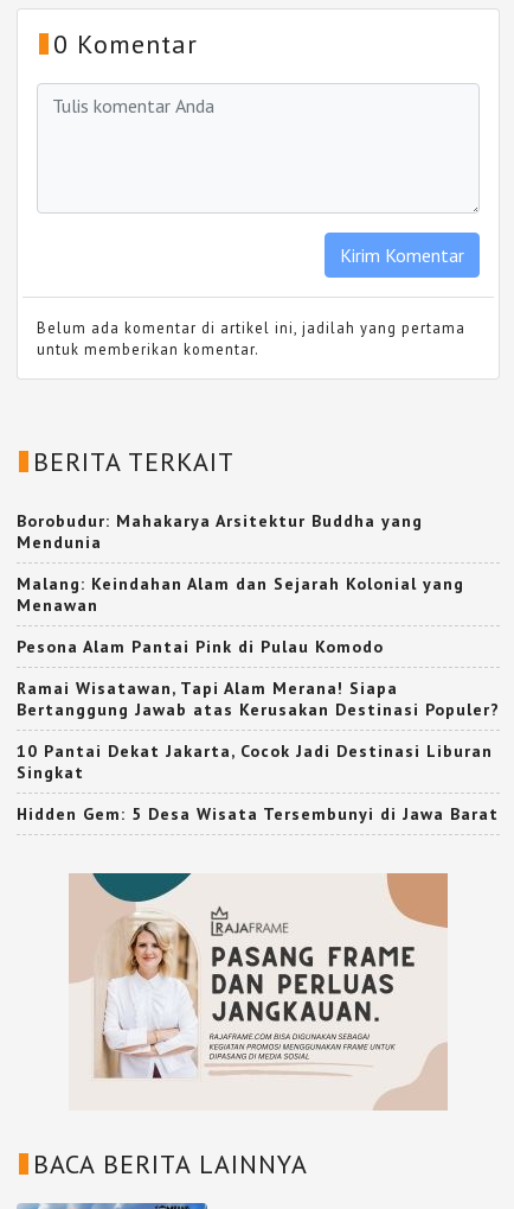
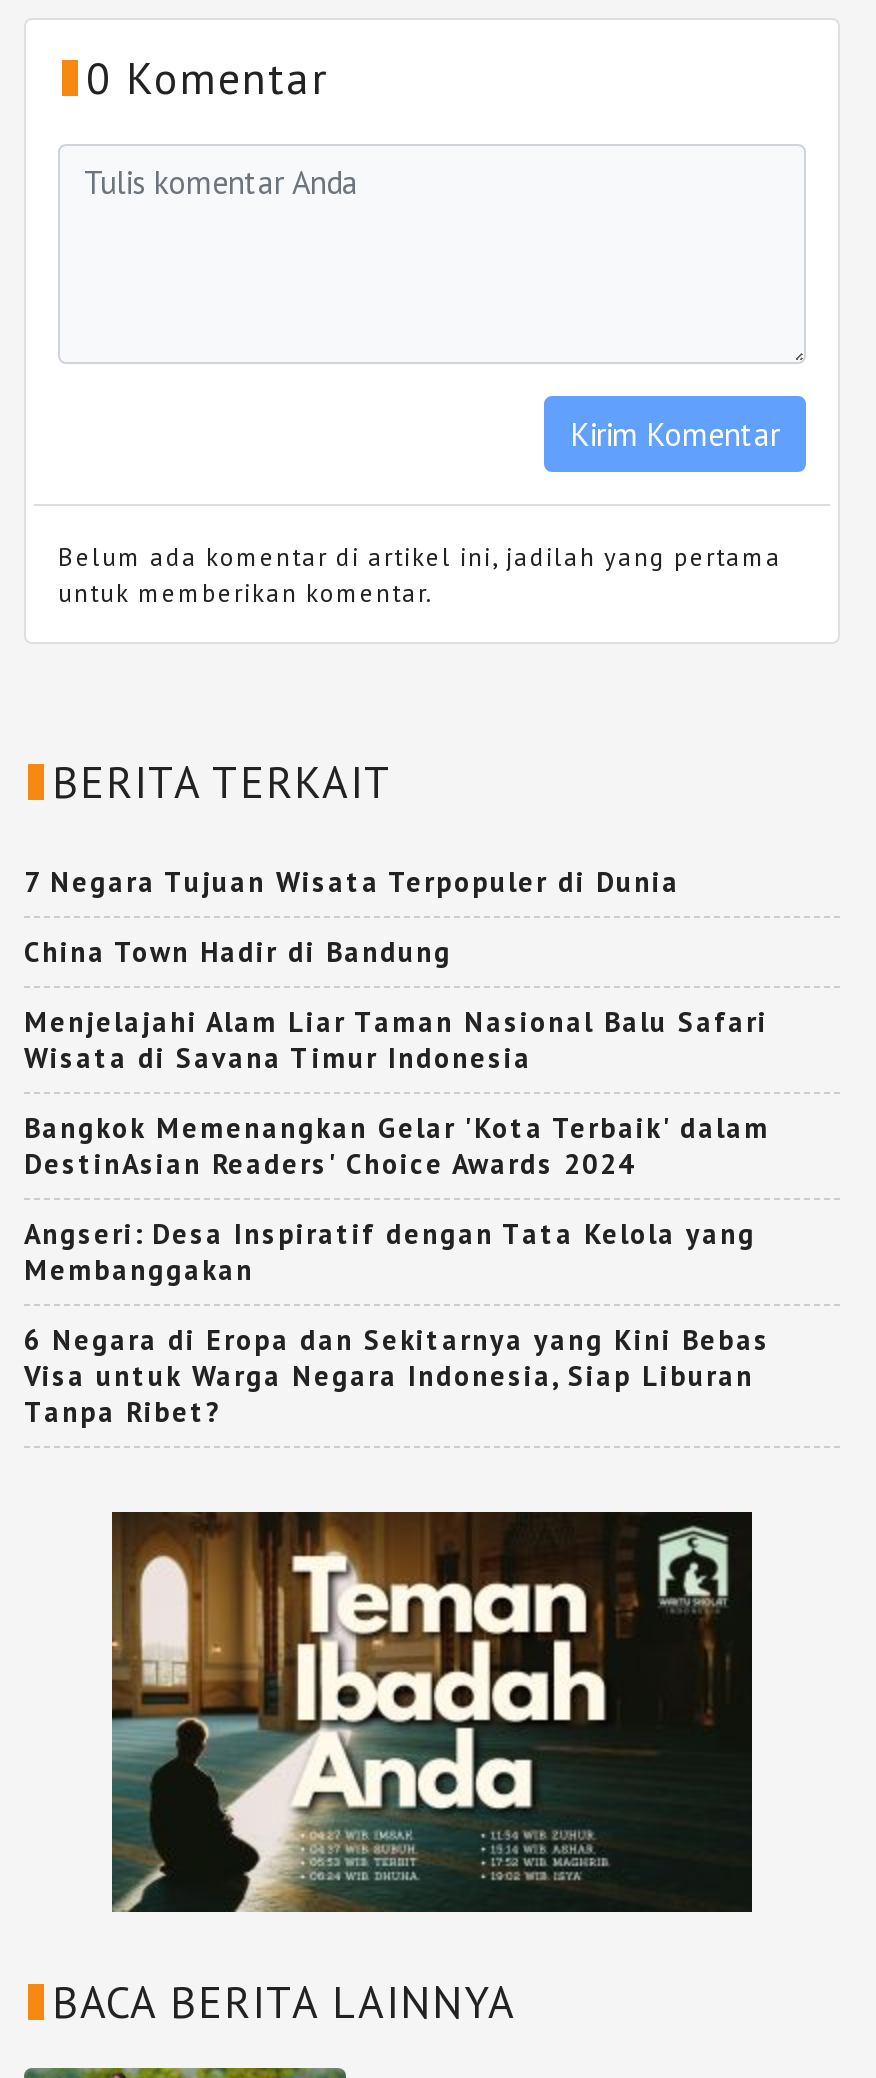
[17,510,423,553] Borobudur: Mahakarya Arsitektur Buddha yang | Mendunia -> [24,864,680,900] 7 Negara Tujuan Wisata Terpopuler di Dunia
[17,573,464,616] Malang: Keindahan Alam dan Sejarah Kolonial yang | Menawan -> [24,934,452,970] China Town Hadir di Bandung
[17,636,384,658] Pesona Alam Pantai Pink di Pulau Komodo -> [24,1004,768,1076] Menjelajahi Alam Liar Taman Nasional Balu Safari | Wisata di Savana Timur Indonesia
[17,678,500,720] Ramai Wisatawan, Tapi Alam Merana! Siapa | Bertanggung Jawab atas Kerusakan Destinasi Populer? -> [24,1110,770,1182] Bangkok Memenangkan Gelar 'Kota Terbaik' dalam | DestinAsian Readers' Choice Awards 2024
[17,741,493,783] 10 Pantai Dekat Jakarta, Cocok Jadi Destinasi Liburan | Singkat -> [24,1216,756,1288] Angseri: Desa Inspiratif dengan Tata Kelola yang | Membanggakan
[17,803,499,825] Hidden Gem: 5 Desa Wisata Tersembunyi di Jawa Barat -> [24,1322,770,1430] 6 Negara di Eropa dan Sekitarnya yang Kini Bebas | Visa untuk Warga Negara Indonesia, Siap Liburan | Tanpa Ribet?
[69,872,449,1111] [image] -> [110,1510,754,1914] [image]

